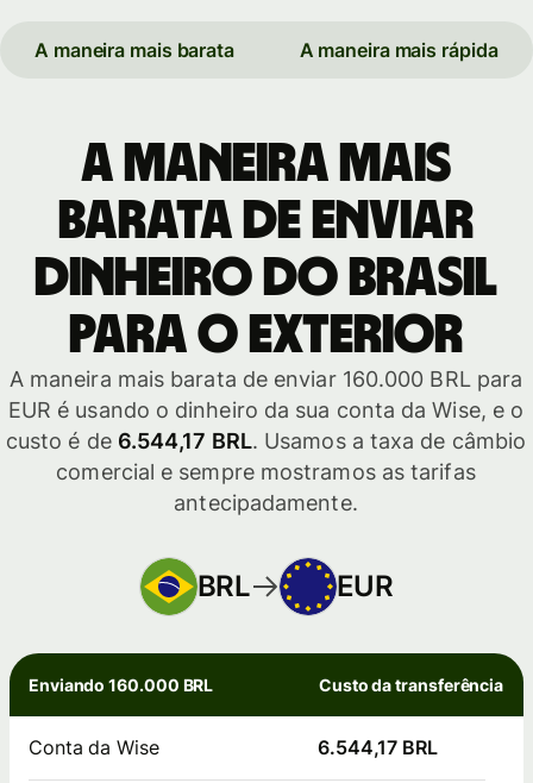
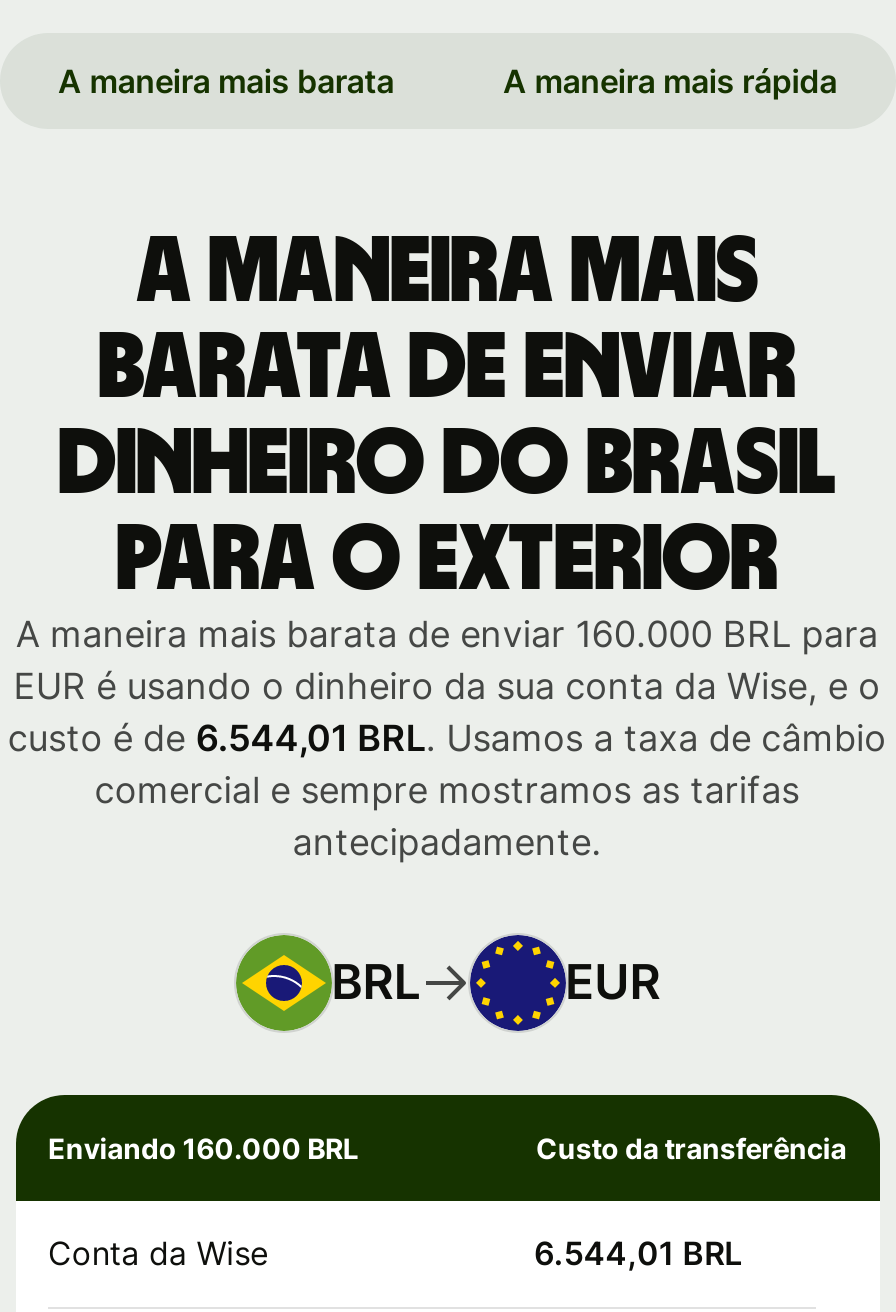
[6,429,526,454] custo é de 6.544,17 BRL. Usamos a taxa de câmbio -> [8,718,886,760] custo é de 6.544,01 BRL. Usamos a taxa de câmbio
[318,736,438,759] 6.544,17 BRL -> [534,1233,742,1273] 6.544,01 BRL

